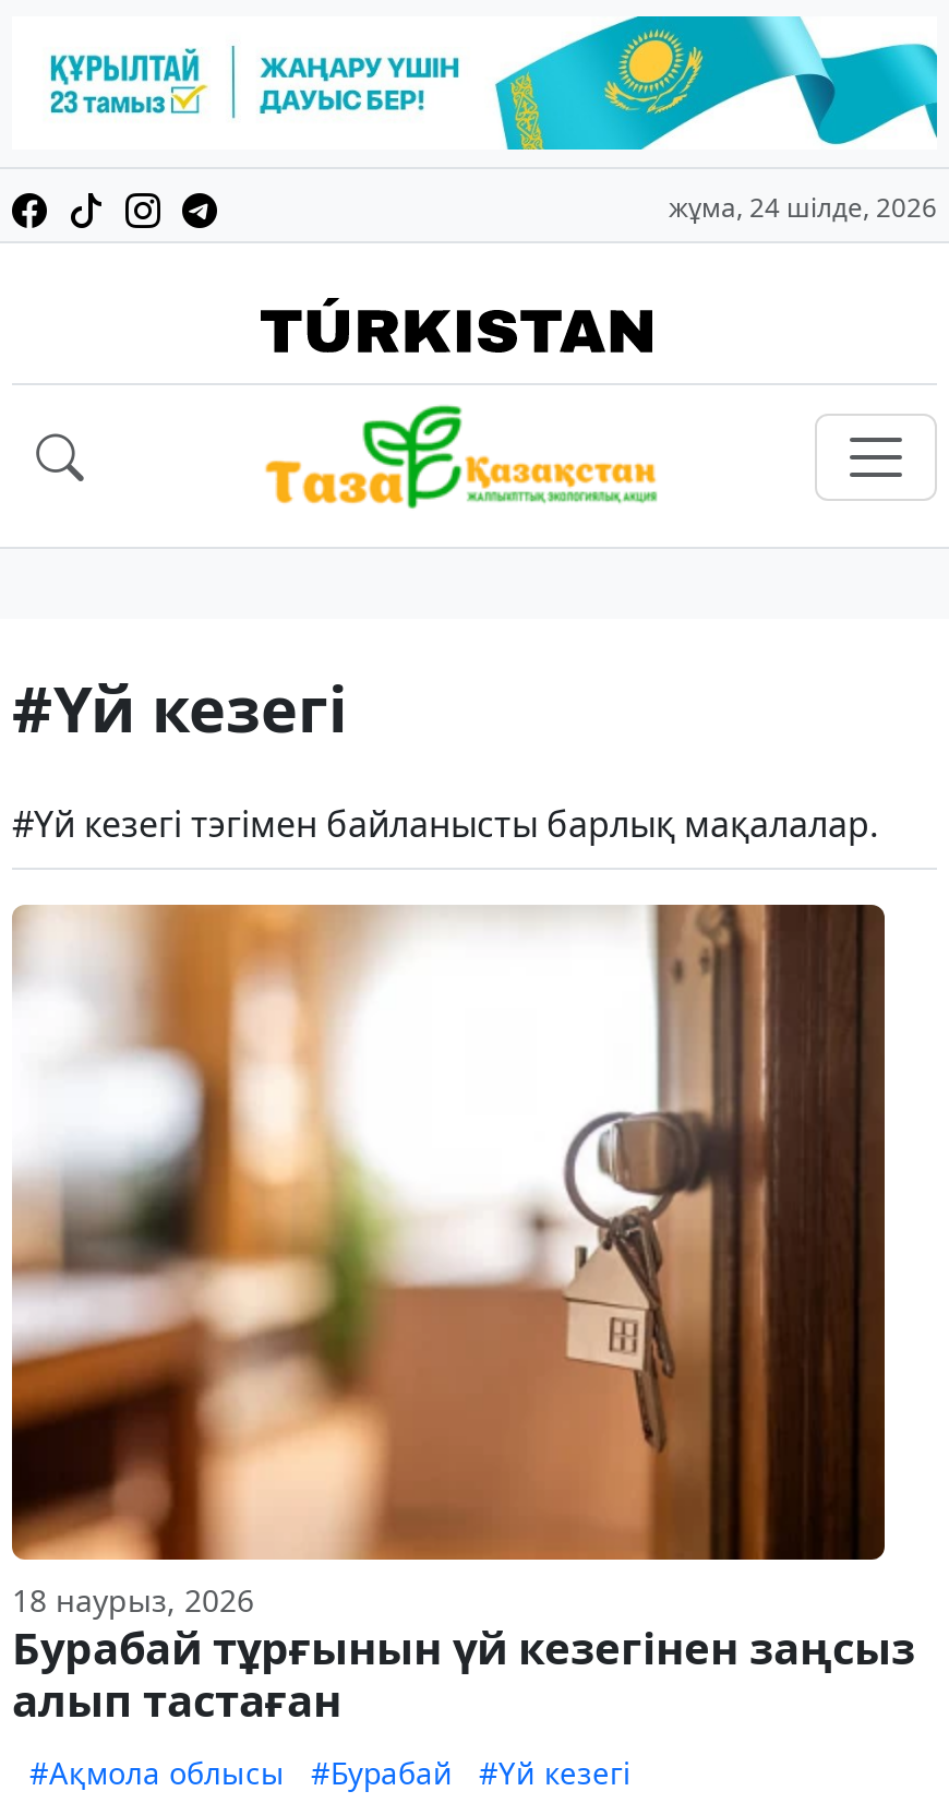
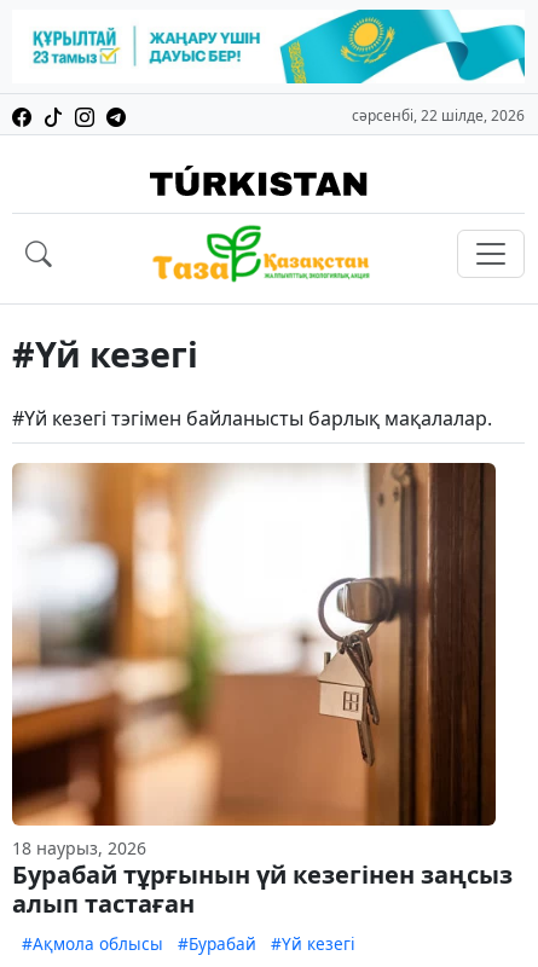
[669,189,937,226] жұма, 24 шілде, 2026 -> [352,105,525,126] сәрсенбі, 22 шілде, 2026

